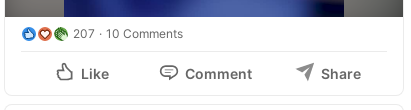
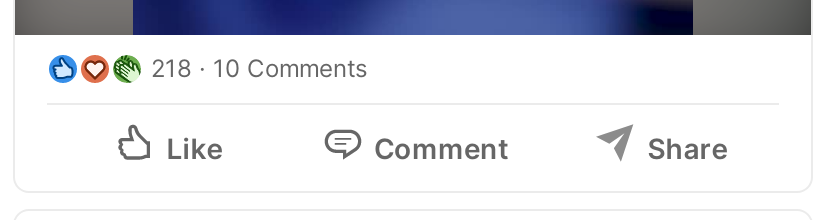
[73,26,183,41] 207 10 Comments -> [151,53,367,83] 218 10 Comments

